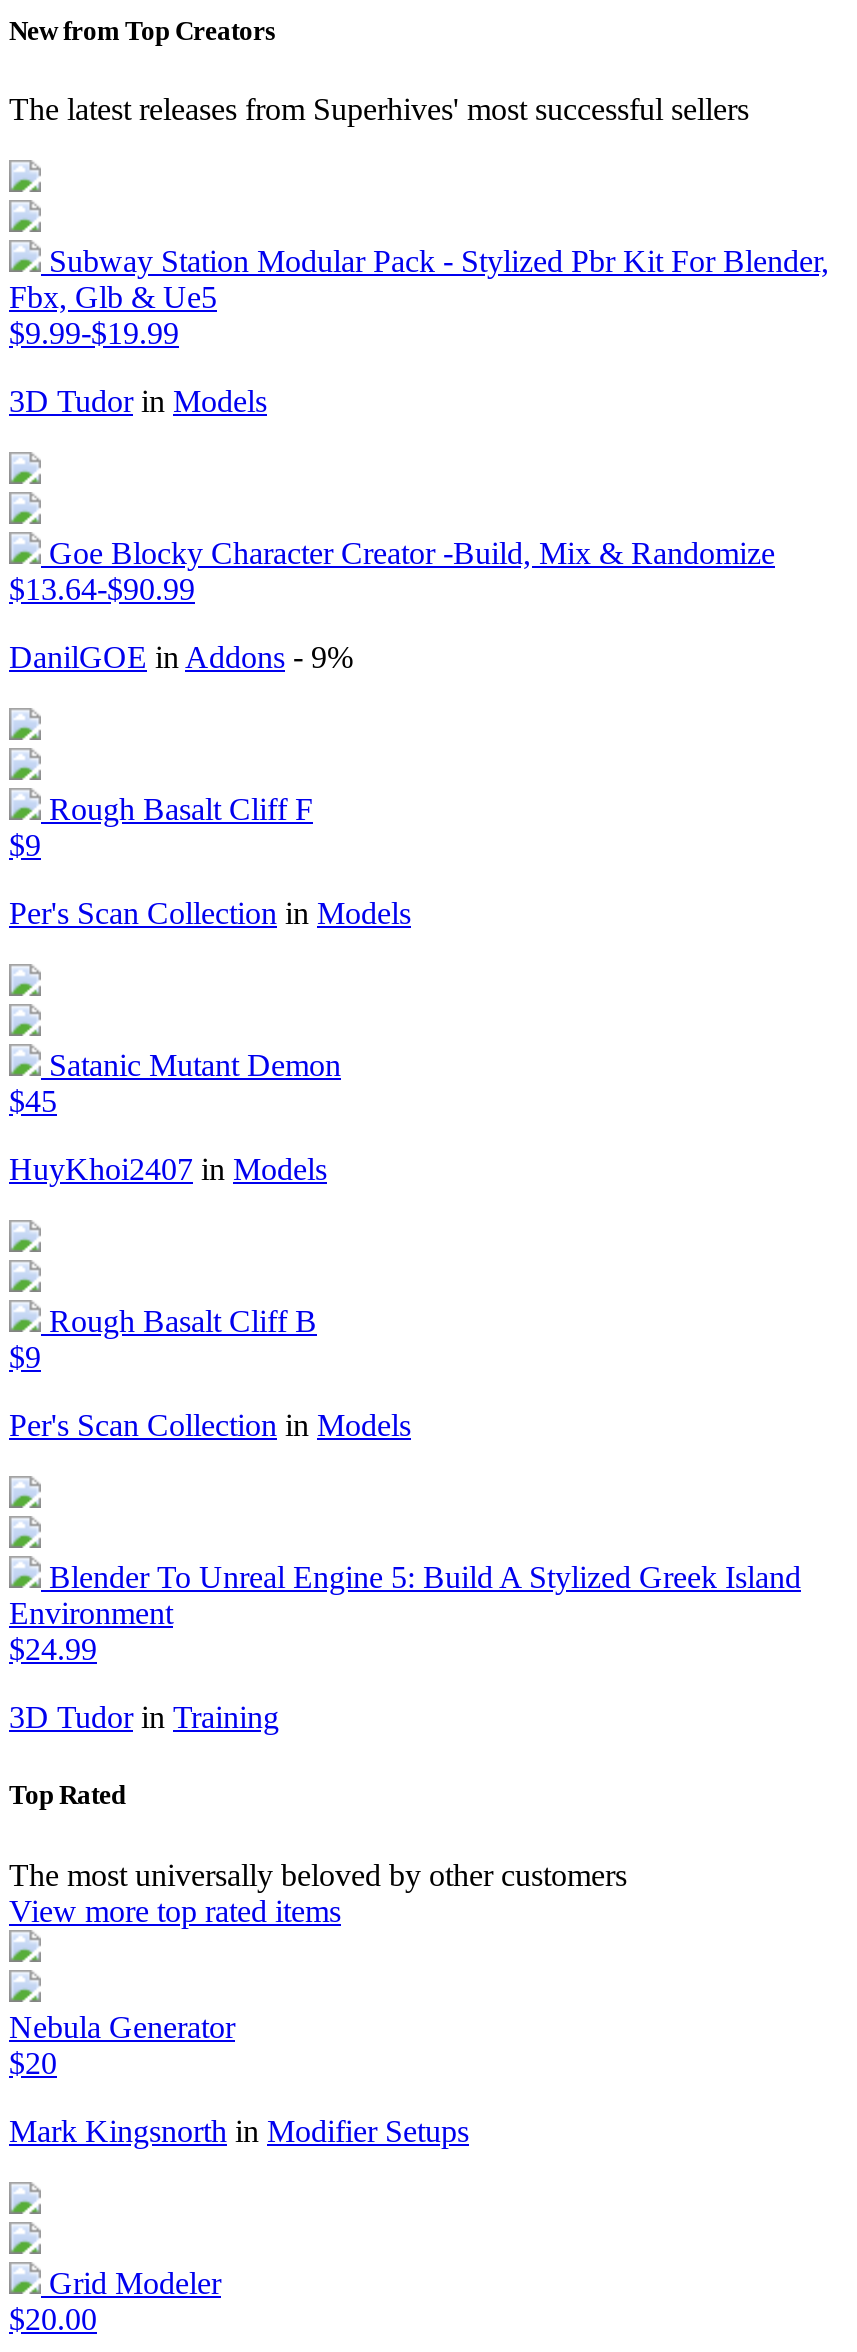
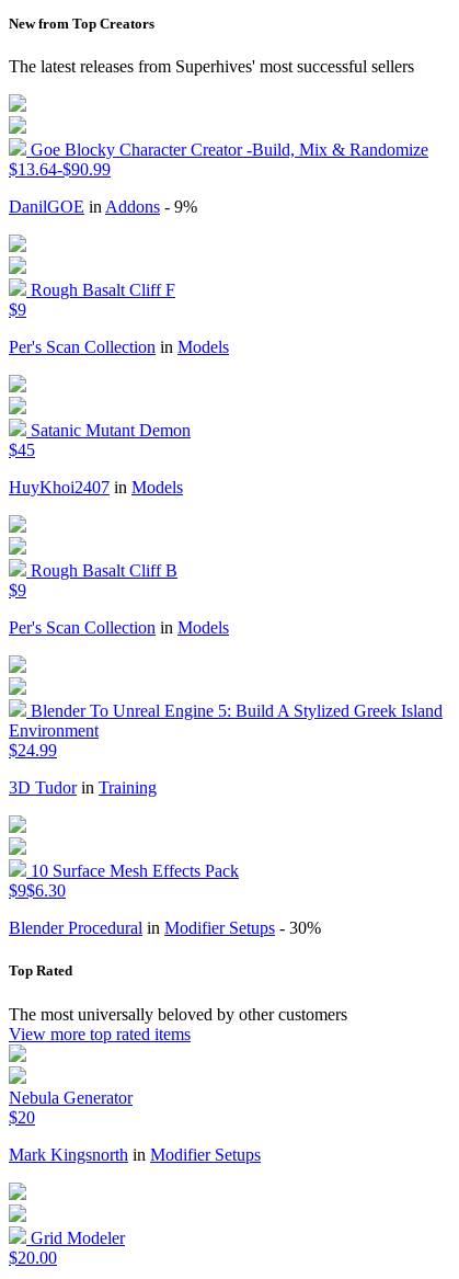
[9,244,829,418] Subway Station Modular Pack - Stylized Pbr Kit For Blender, | Fbx, Glb & Ue5 | $9.99-$19.99 | 3D Tudor in Models -> none
moved [9,536,801,1734] -> [9,141,443,797]: Goe Blocky Character Creator -Build, Mix & Randomize | $13.64-$90.99 | DanilGOE in Addons - 9% | ... | $24.99 | 3D Tudor in Training
none -> [9,862,321,937] 10 Surface Mesh Effects Pack | $9$6.30 | Blender Procedural in Modifier Setups - 30%

